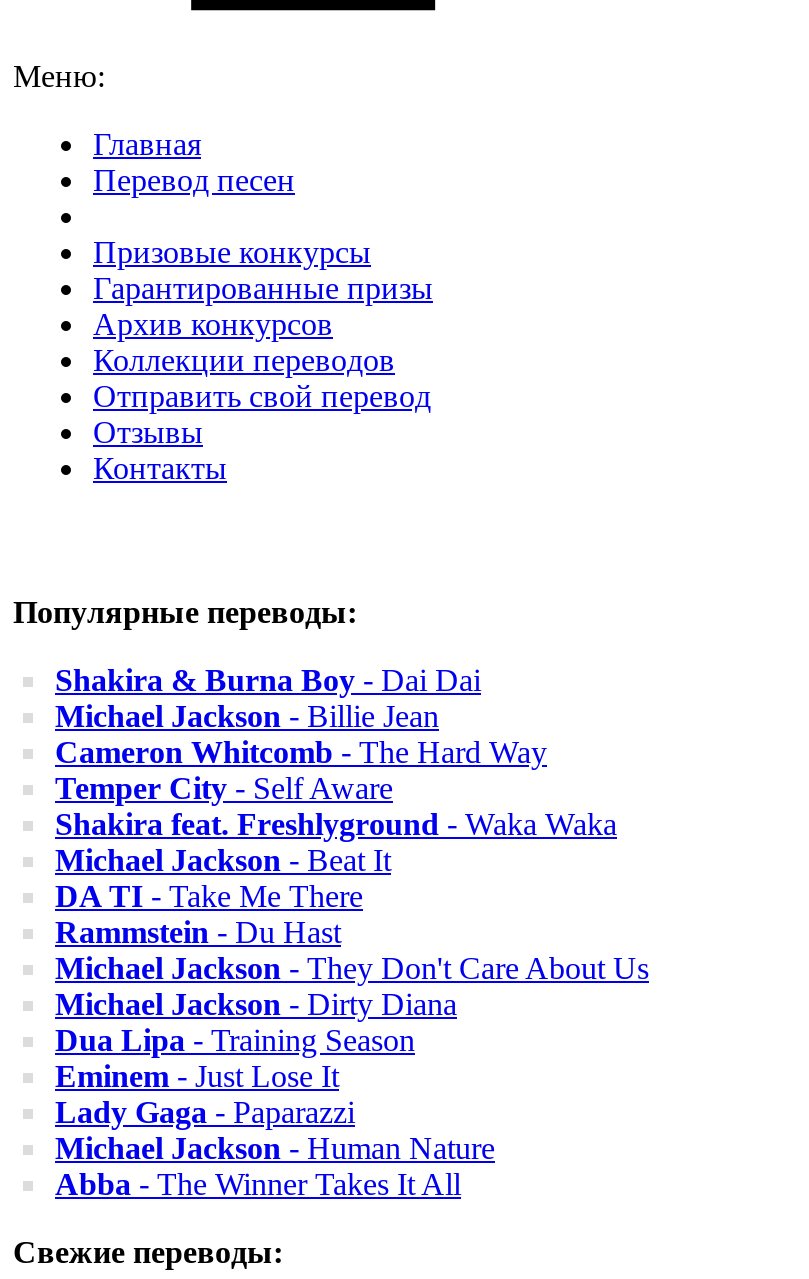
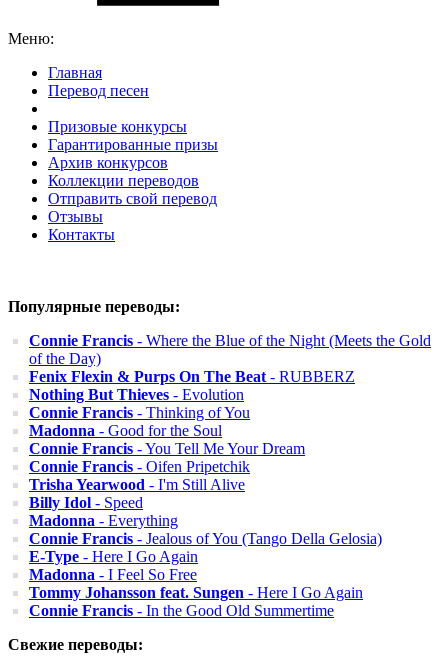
[55,663,649,1201] Shakira & Burna Boy - Dai Dai | Michael Jackson - Billie Jean | Cameron Whitcomb - The Hard Way | Temper City - Self Aware | Shakira feat. Freshlyground - Waka Waka | Michael Jackson - Beat It | DA TI - Take Me There | Rammstein - Du Hast | Michael Jackson - They Don't Care About Us | Michael Jackson - Dirty Diana | Dua Lipa - Training Season | Eminem - Just Lose It | Lady Gaga - Paparazzi | Michael Jackson - Human Nature | Abba - The Winner Takes It All -> [29,332,431,619] Connie Francis - Where the Blue of the Night (Meets the Gold | of the Day) | Fenix Flexin & Purps On The Beat - RUBBERZ | Nothing But Thieves - Evolution | Connie Francis - Thinking of You | Madonna - Good for the Soul | Connie Francis - You Tell Me Your Dream | Connie Francis - Oifen Pripetchik | Trisha Yearwood - I'm Still Alive | Billy Idol - Speed | Madonna - Everything | Connie Francis - Jealous of You (Tango Della Gelosia) | E-Type - Here I Go Again | Madonna - I Feel So Free | Tommy Johansson feat. Sungen - Here I Go Again | Connie Francis - In the Good Old Summertime

